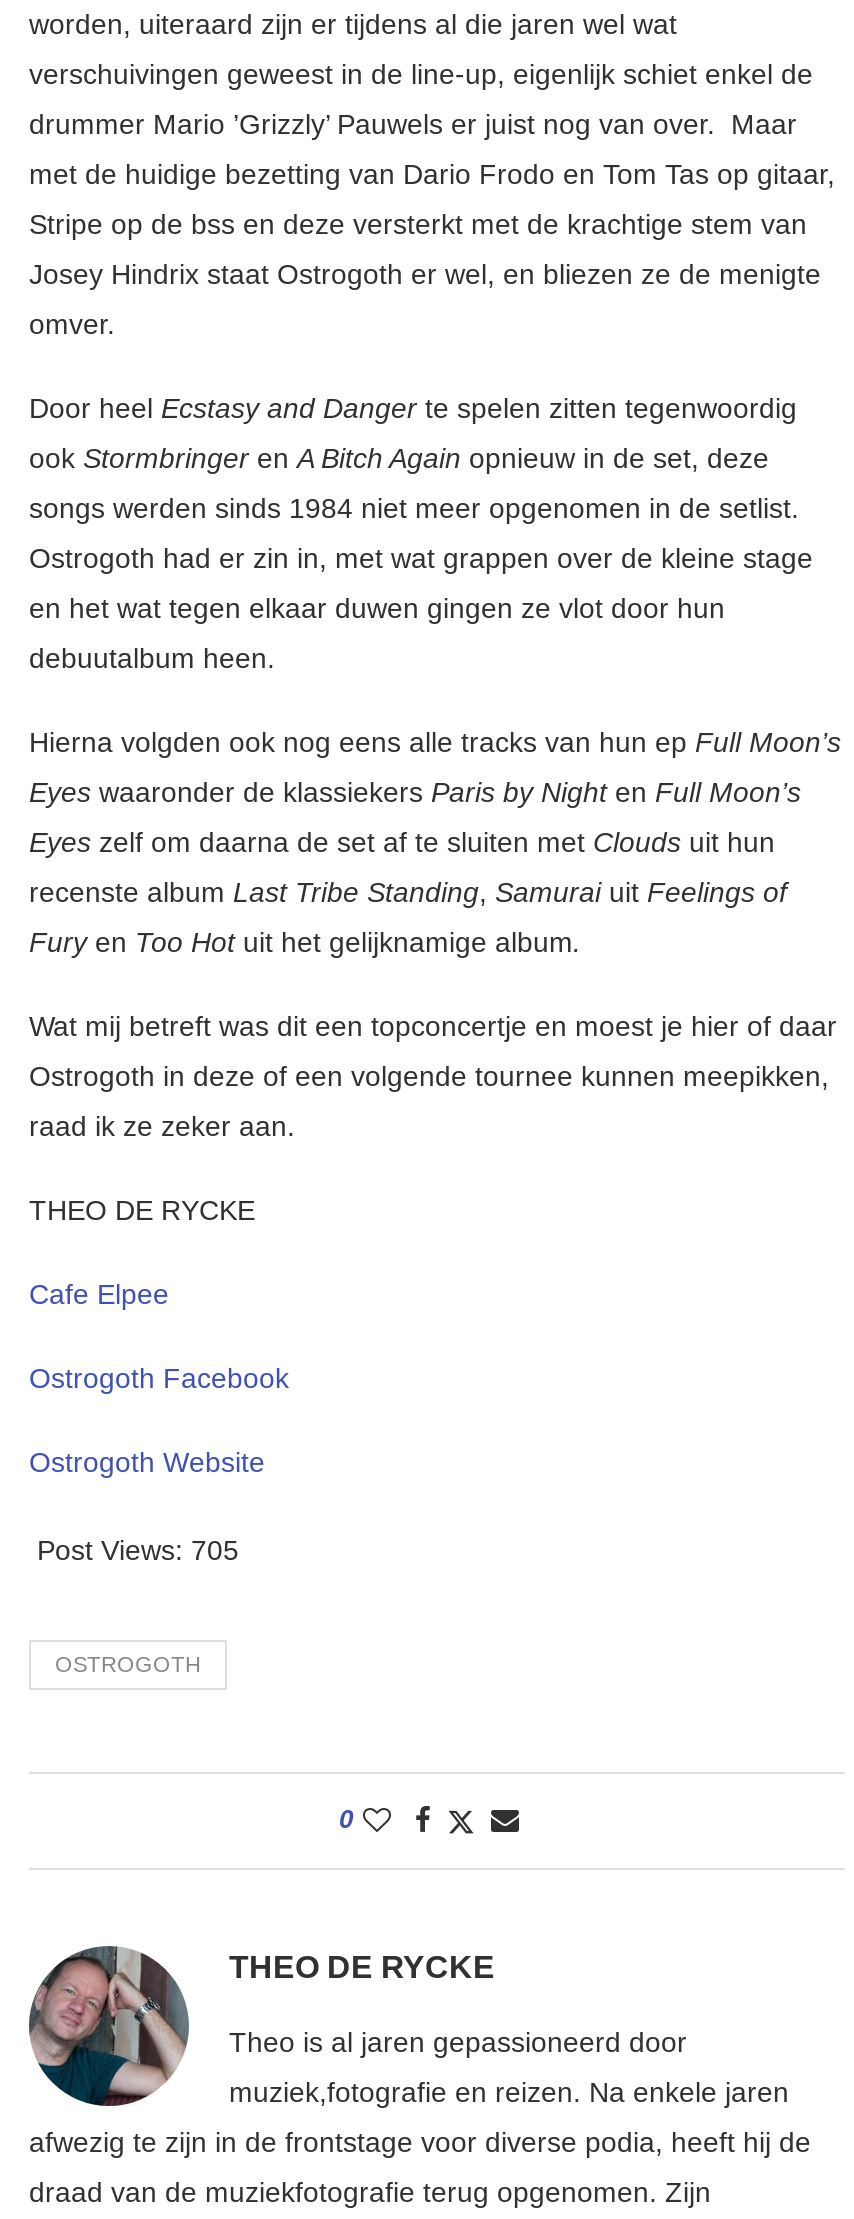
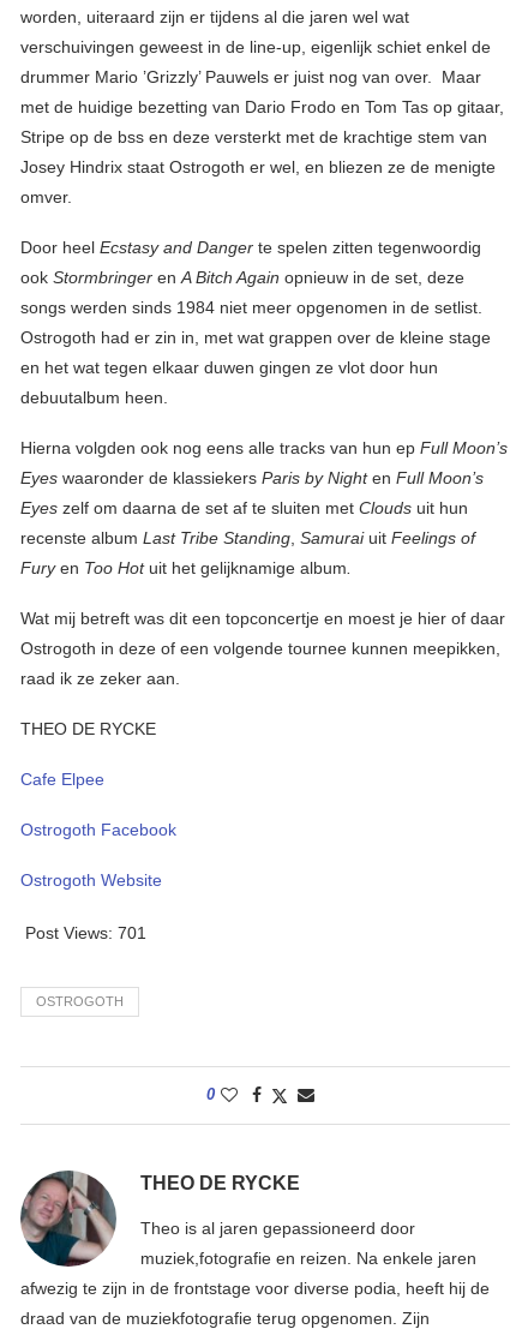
[37,1535,239,1567] Post Views: 705 -> [25,924,146,943] Post Views: 701

